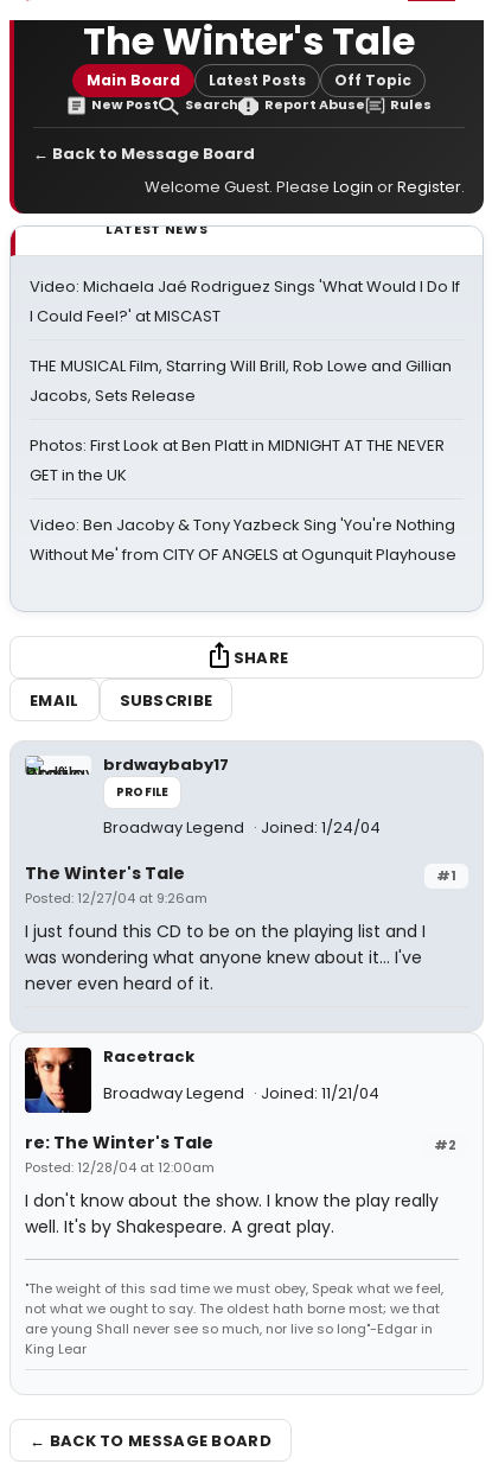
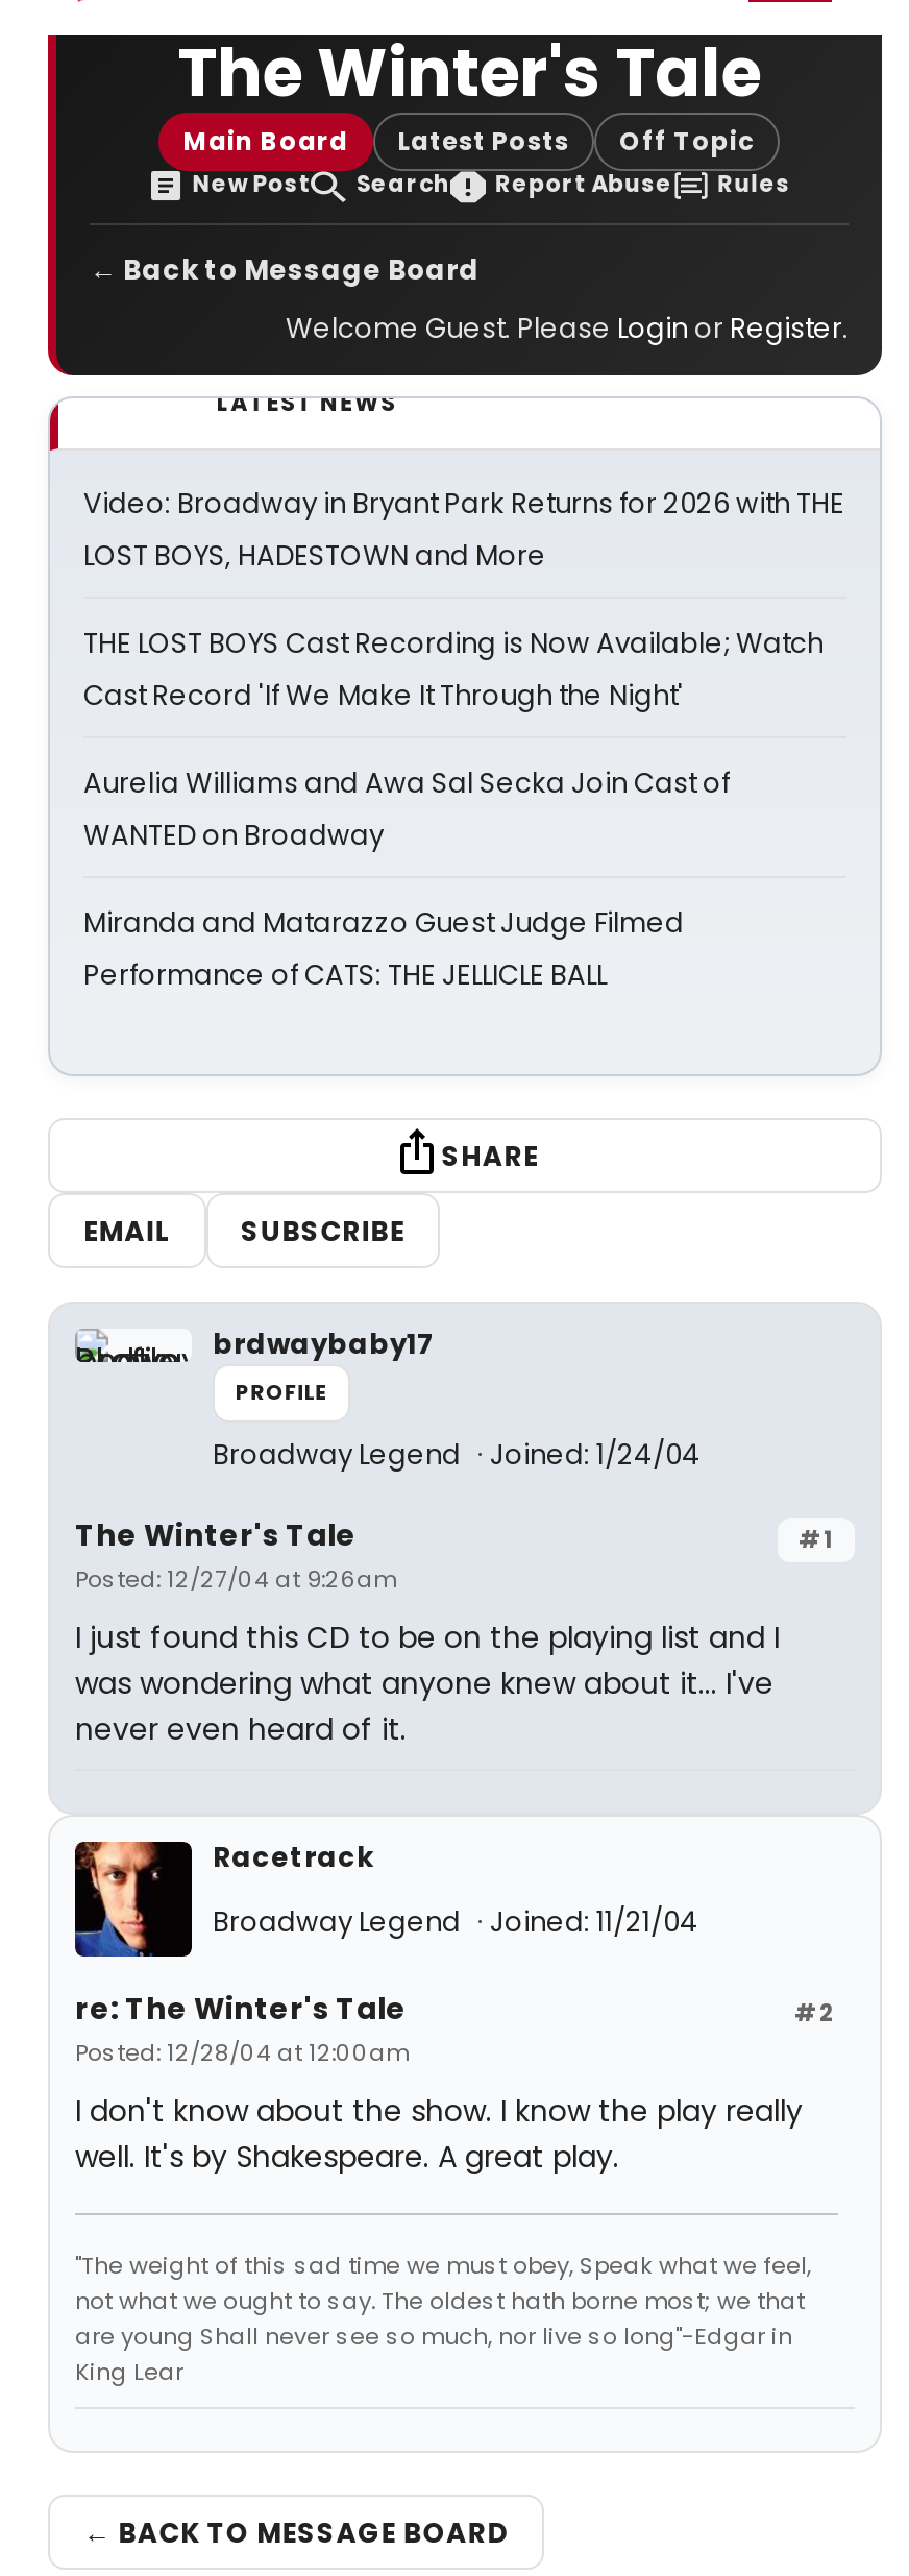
[30,275,460,327] Video: Michaela Jaé Rodriguez Sings 'What Would I Do If | I Could Feel?' at MISCAST -> [83,484,844,576] Video: Broadway in Bryant Park Returns for 2026 with THE | LOST BOYS, HADESTOWN and More
[30,355,452,407] THE MUSICAL Film, Starring Will Brill, Rob Lowe and Gillian | Jacobs, Sets Release -> [83,624,824,715] THE LOST BOYS Cast Recording is Now Available; Watch | Cast Record 'If We Make It Through the Night'
[30,434,445,486] Photos: First Look at Ben Platt in MIDNIGHT AT THE NEVER | GET in the UK -> [83,763,730,855] Aurelia Williams and Awa Sal Secka Join Cast of | WANTED on Broadway
[30,514,456,566] Video: Ben Jacoby & Tony Yazbeck Sing 'You're Nothing | Without Me' from CITY OF ANGELS at Ogunquit Playhouse -> [83,903,684,995] Miranda and Matarazzo Guest Judge Filmed | Performance of CATS: THE JELLICLE BALL

